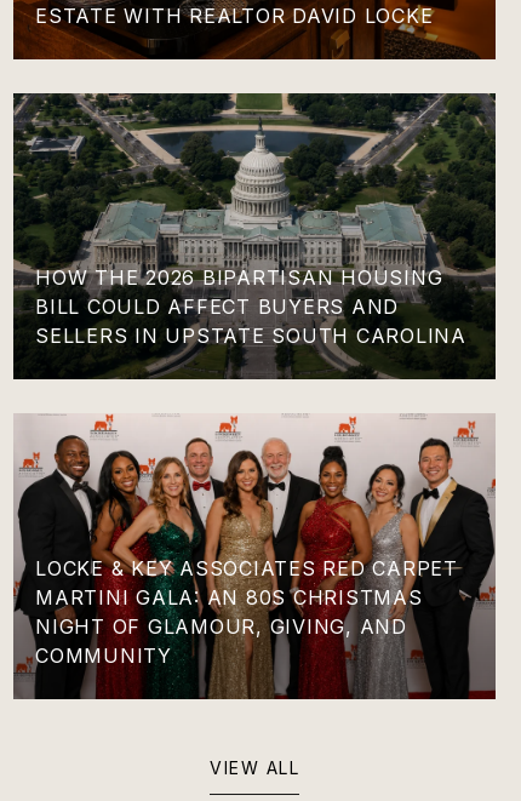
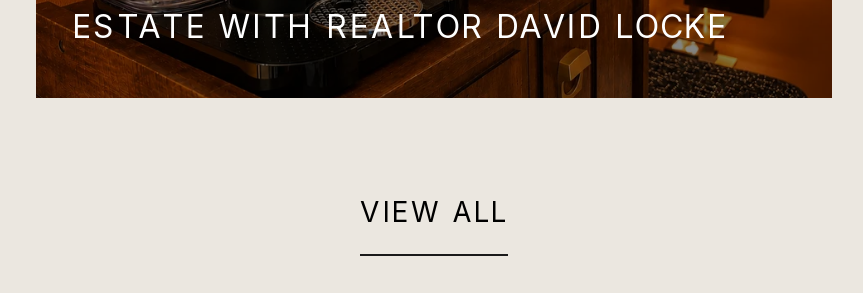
[13,92,496,381] [image] | HOW THE 2026 BIPARTISAN HOUSING | BILL COULD AFFECT BUYERS AND | SELLERS IN UPSTATE SOUTH CAROLINA -> none
[12,413,497,699] [image] | LOCKE & KEY ASSOCIATES RED CARPET | MARTINI GALA: AN 80S CHRISTMAS | NIGHT OF GLAMOUR, GIVING, AND | COMMUNITY -> none

